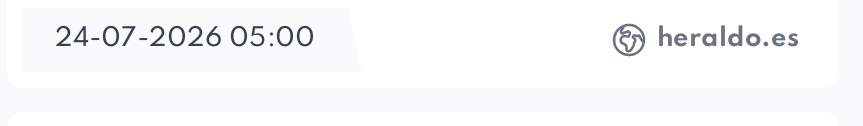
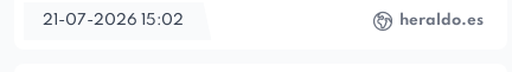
[55,26,315,52] 24-07-2026 05:00 -> [43,13,184,28] 21-07-2026 15:02

